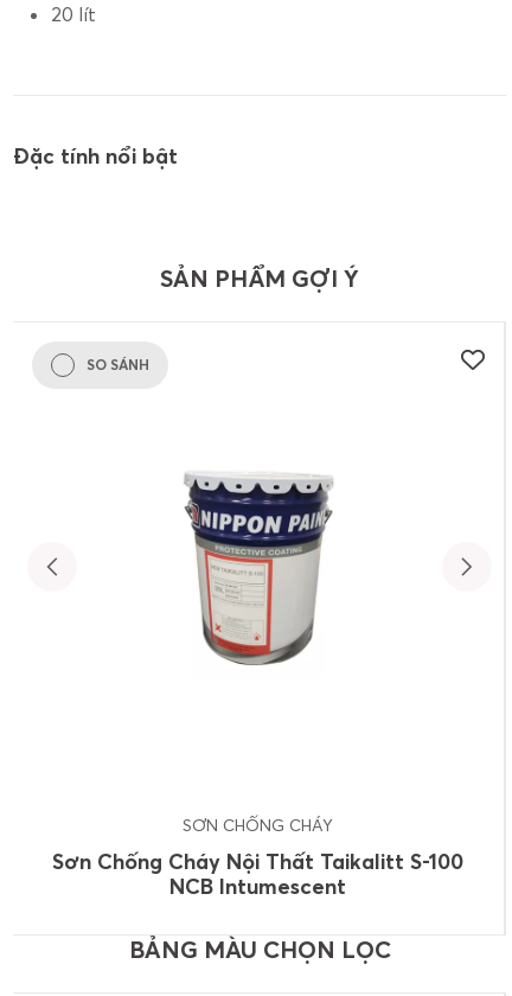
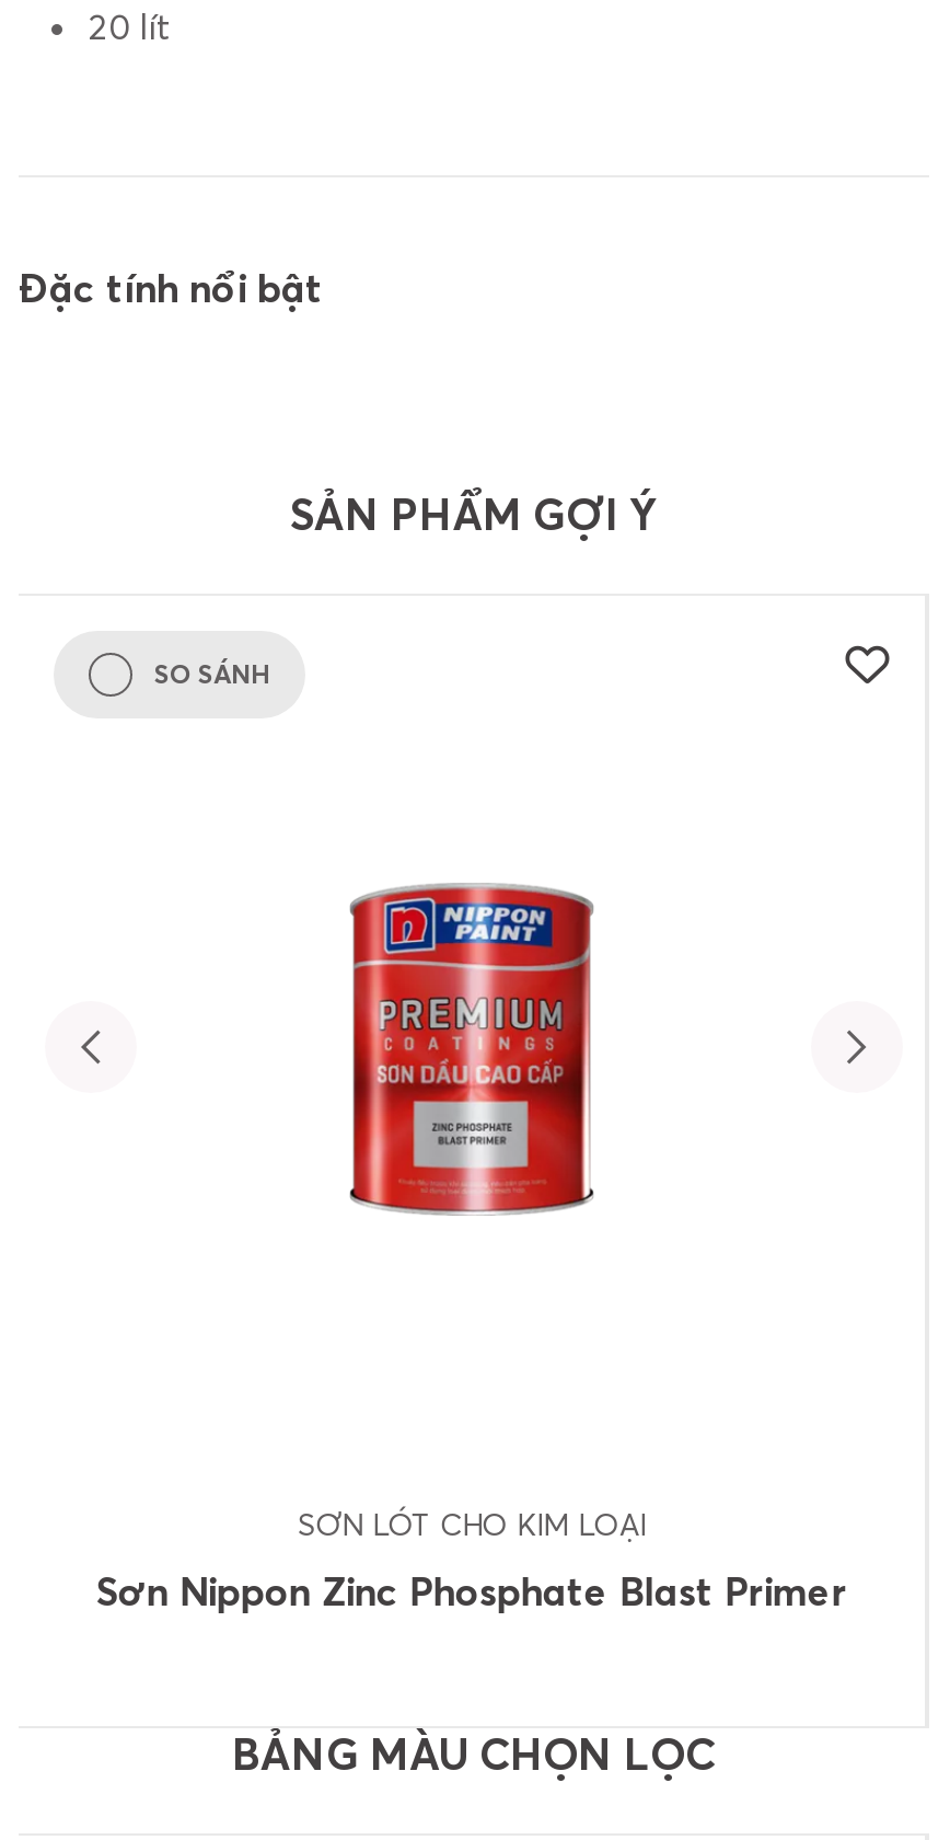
[184,472,334,666] [image] -> [336,876,607,1229] [image]
[53,814,464,900] SƠN CHỐNG CHÁY | Sơn Chống Cháy Nội Thất Taikalitt S-100 | NCB Intumescent -> [96,1504,847,1616] SƠN LÓT CHO KIM LOẠI | Sơn Nippon Zinc Phosphate Blast Primer

